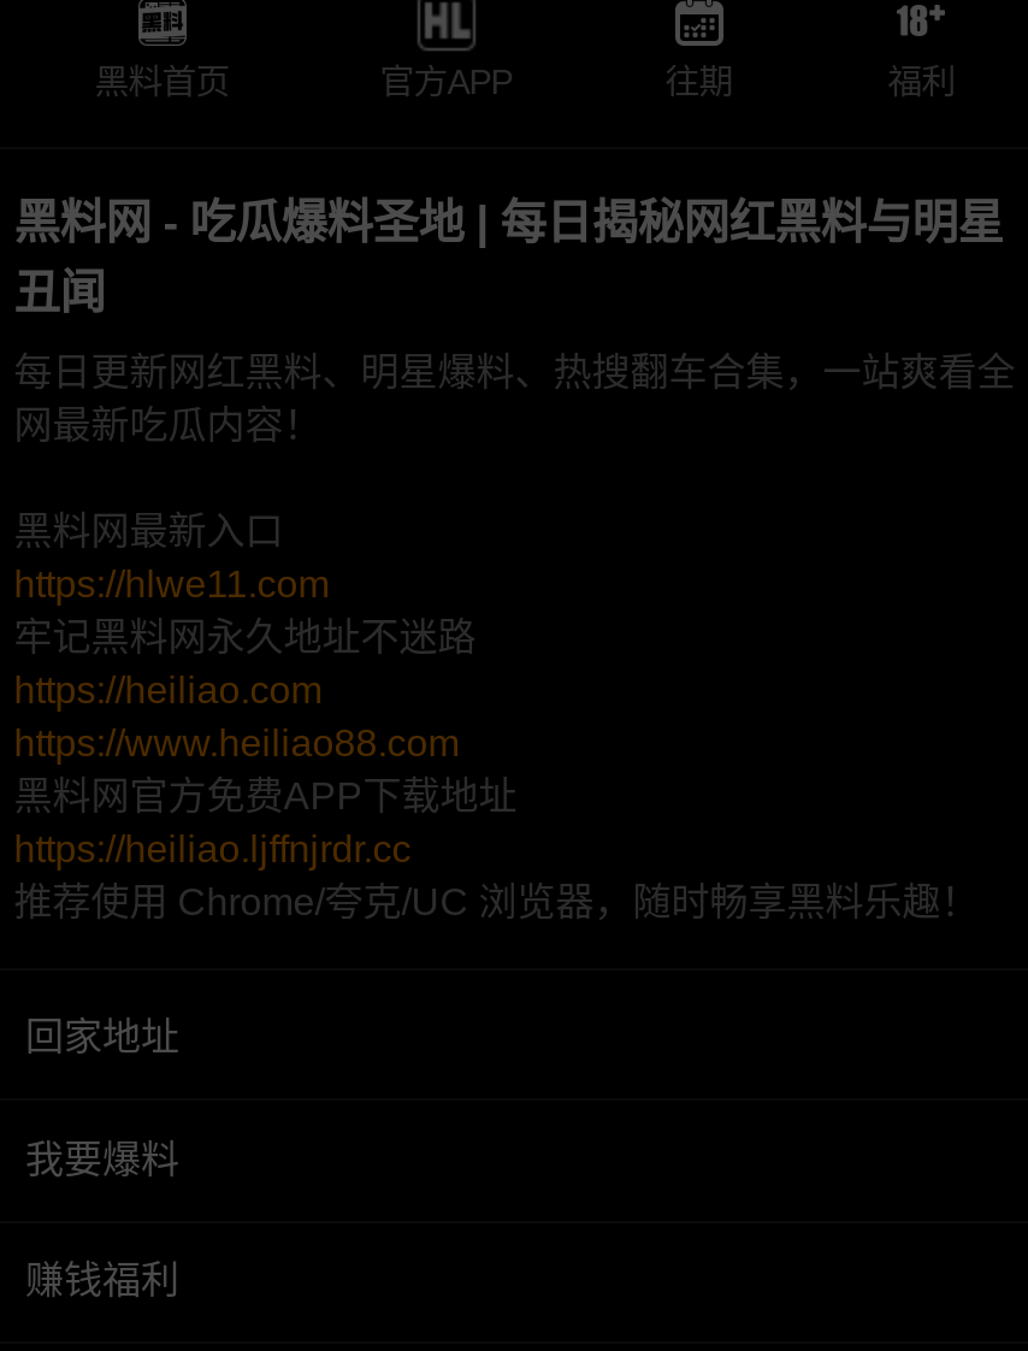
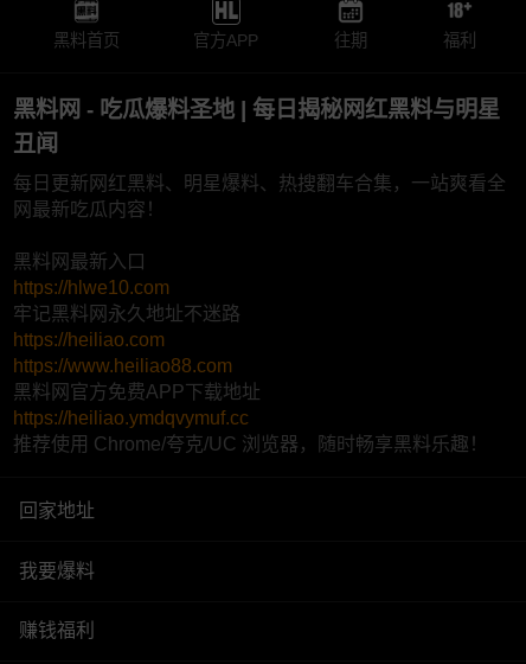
[14,564,329,605] https://hlwe11.com -> [13,278,170,298] https://hlwe10.com
[14,829,411,870] https://heiliao.ljffnjrdr.cc -> [13,408,249,428] https://heiliao.ymdqvymuf.cc

